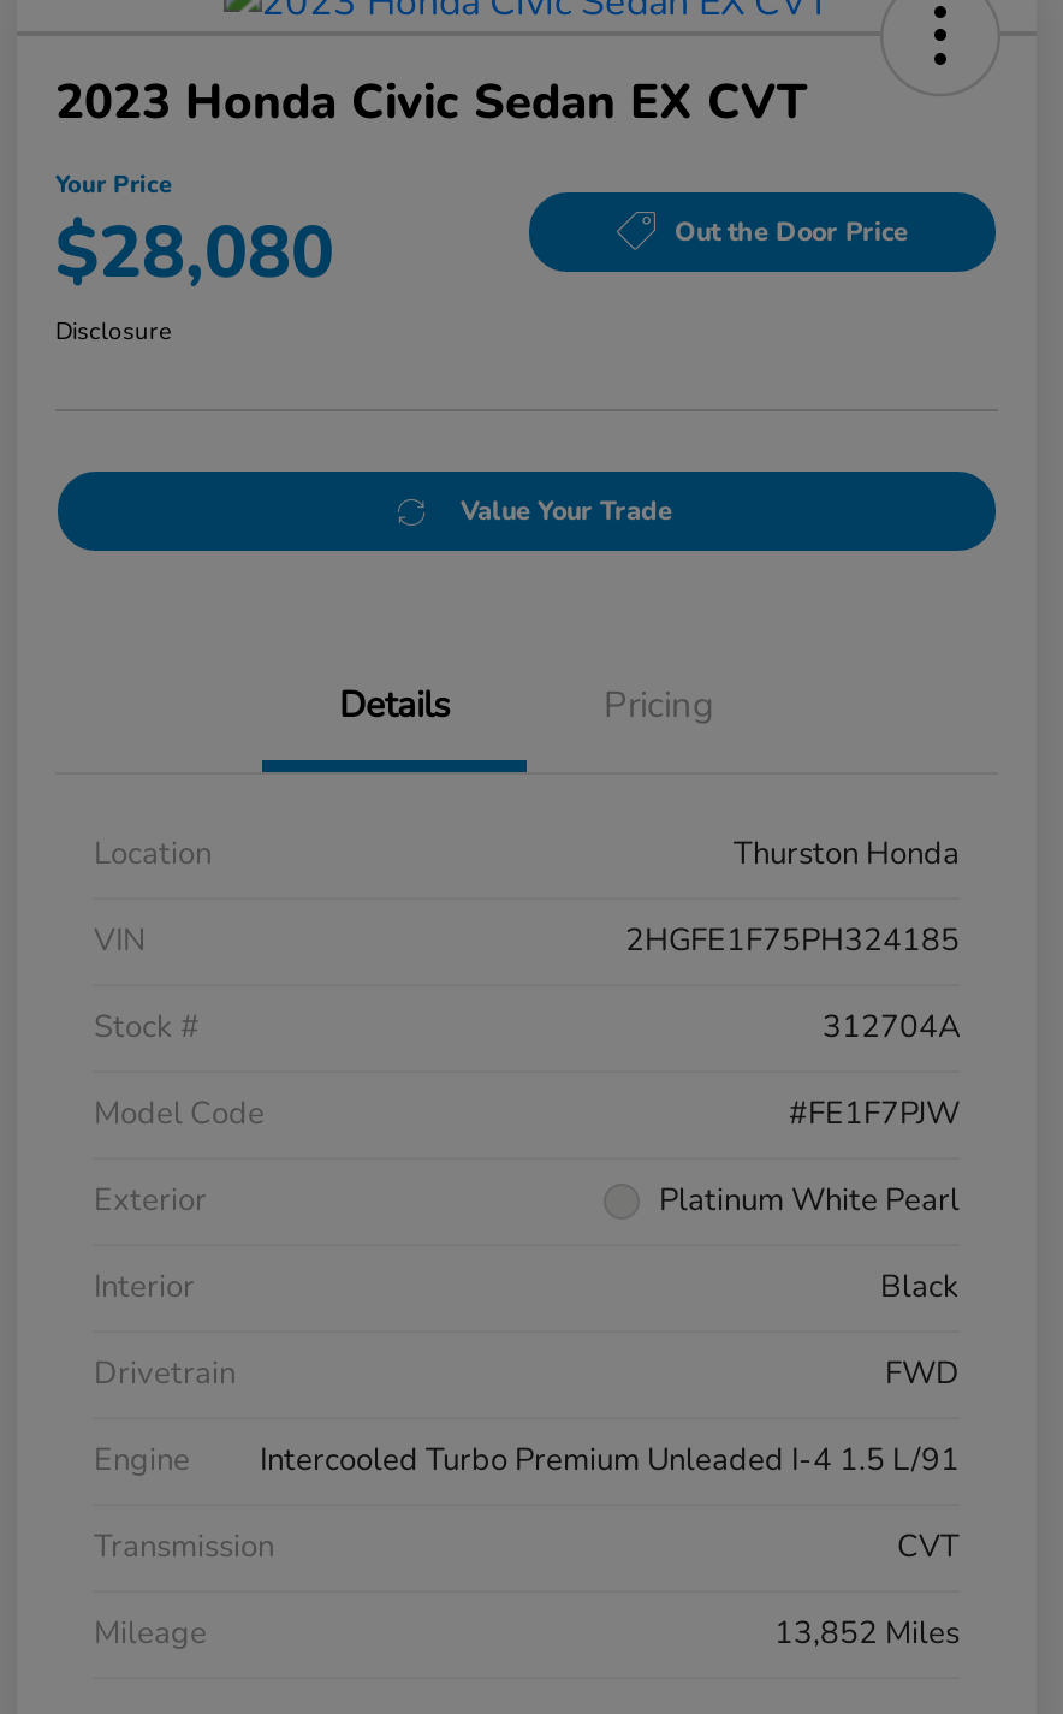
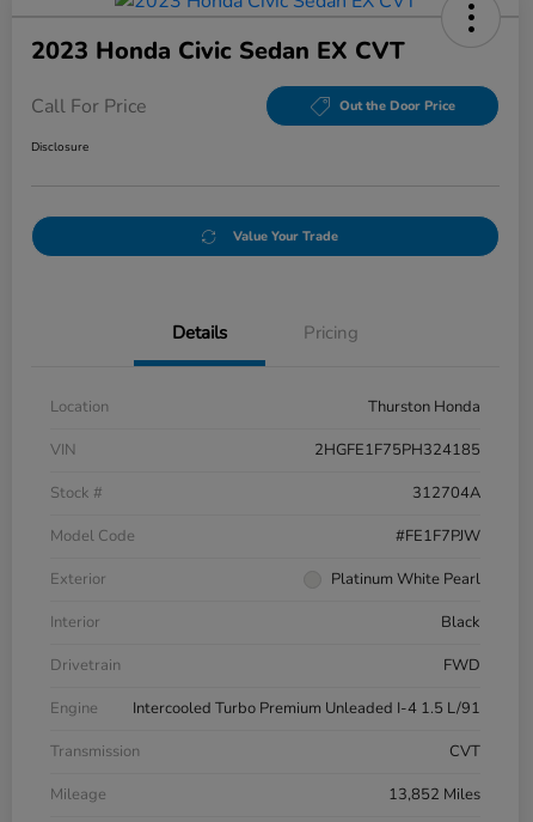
[55,169,334,304] Your Price | $28,080 -> [31,93,147,119] Call For Price

